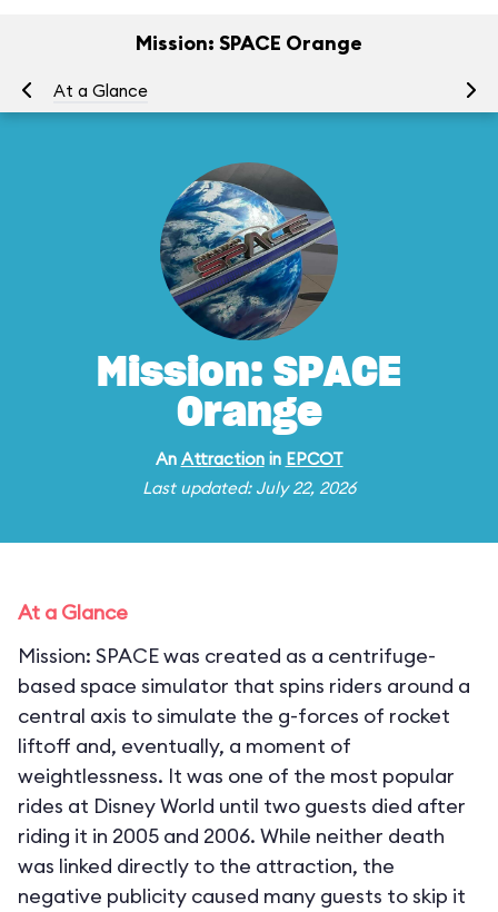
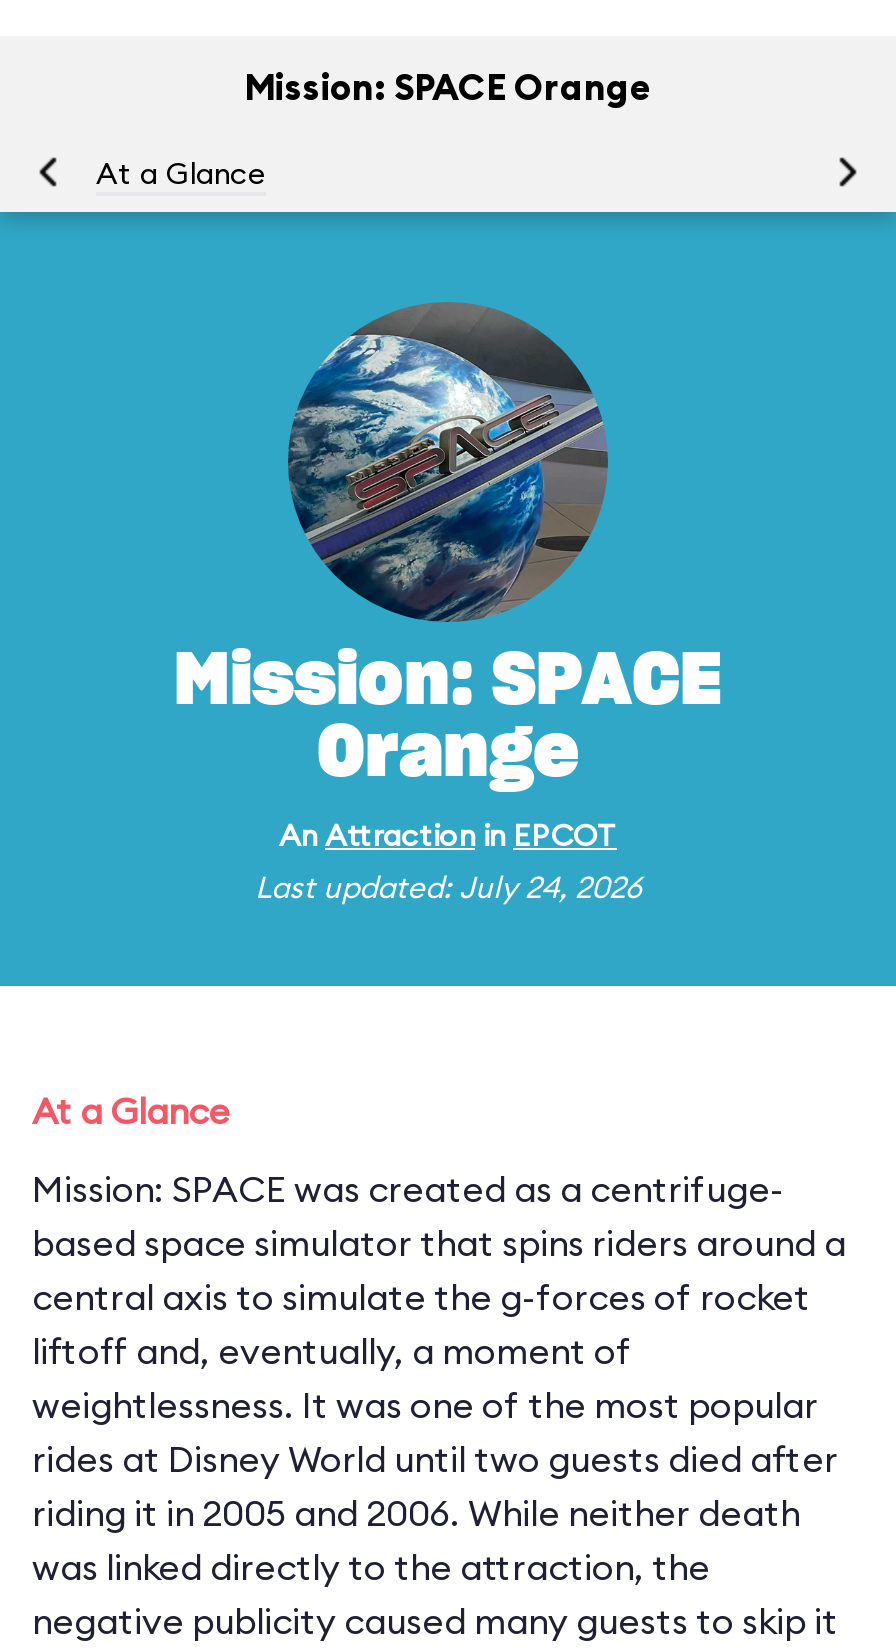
[142,477,356,498] Last updated: July 22, 2026 -> [255,868,641,906] Last updated: July 24, 2026

